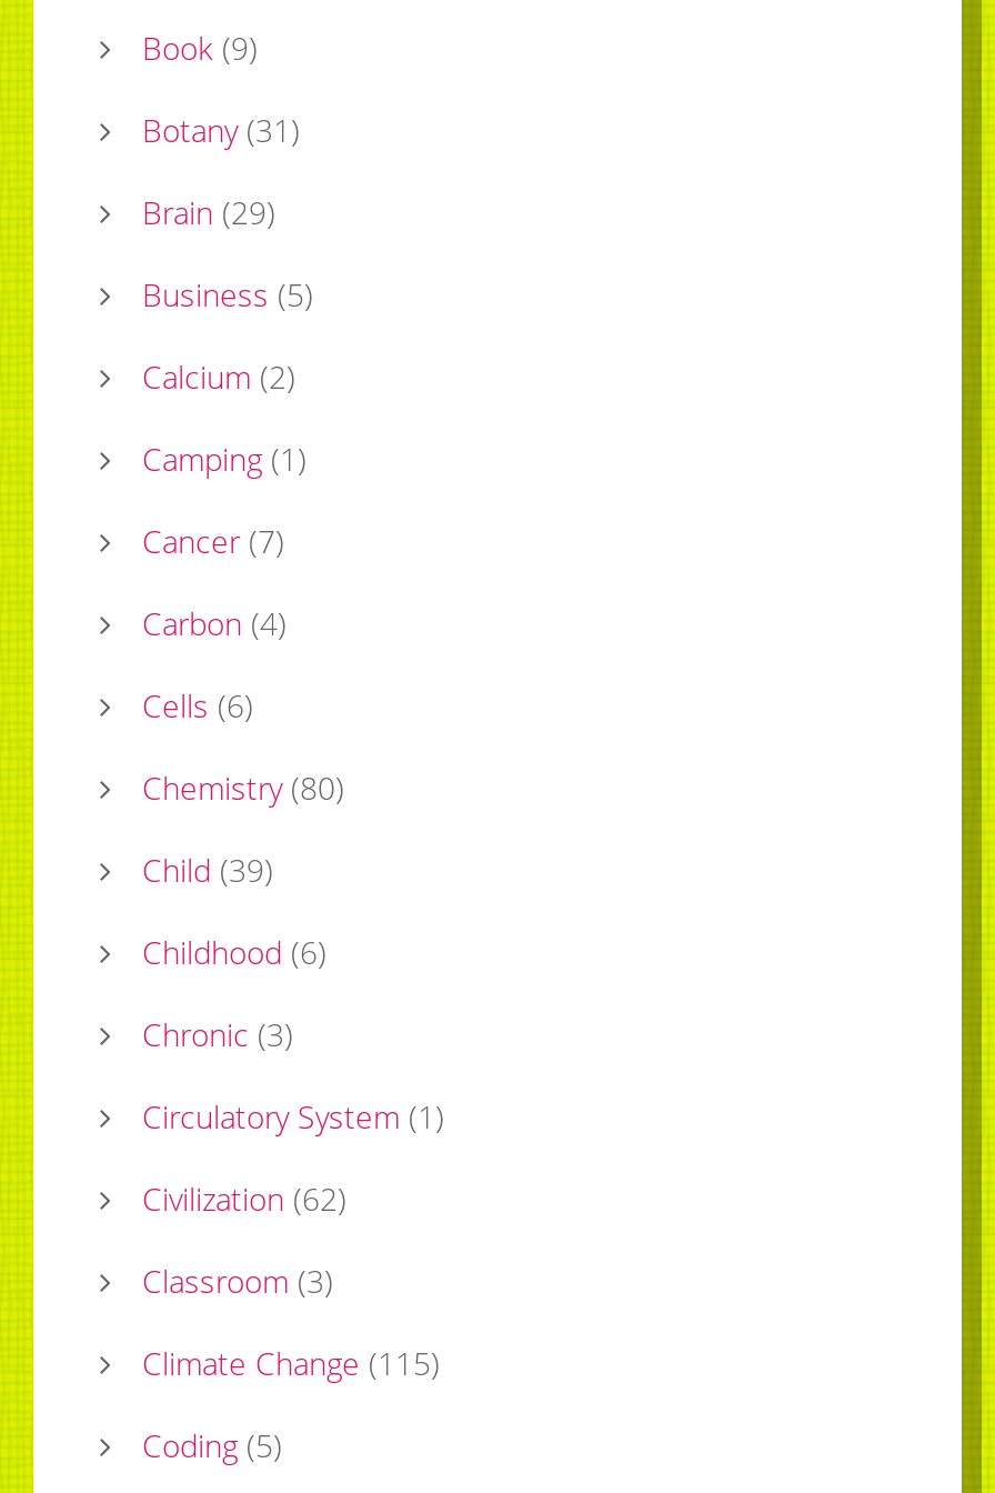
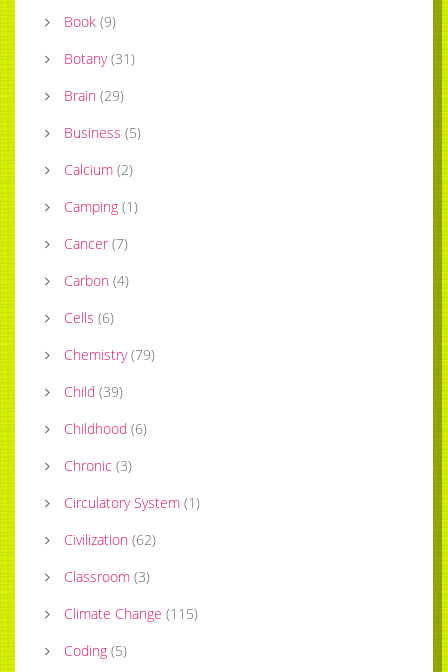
[142,766,344,808] Chemistry (80) -> [64,345,155,364] Chemistry (79)

